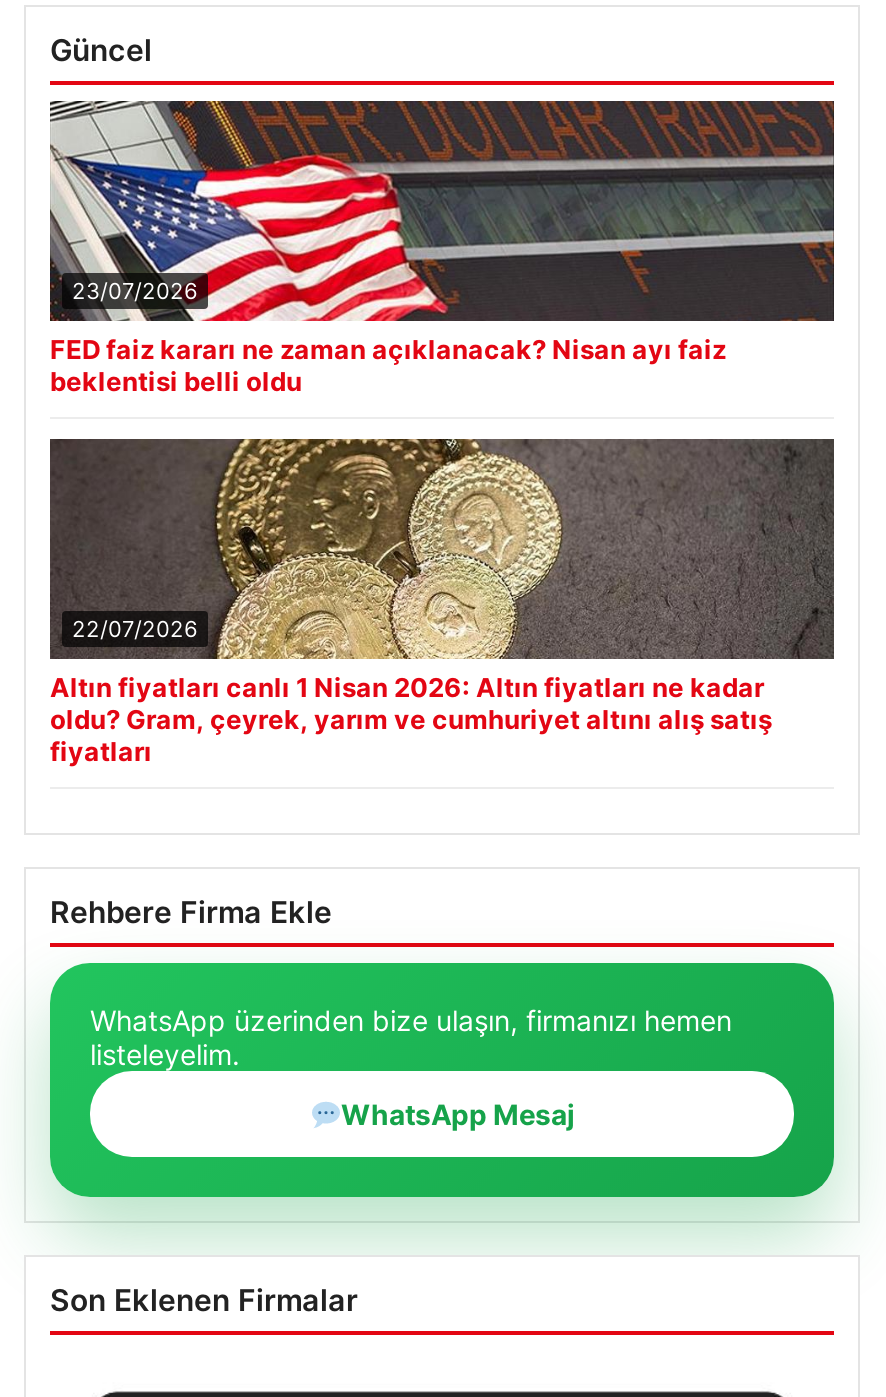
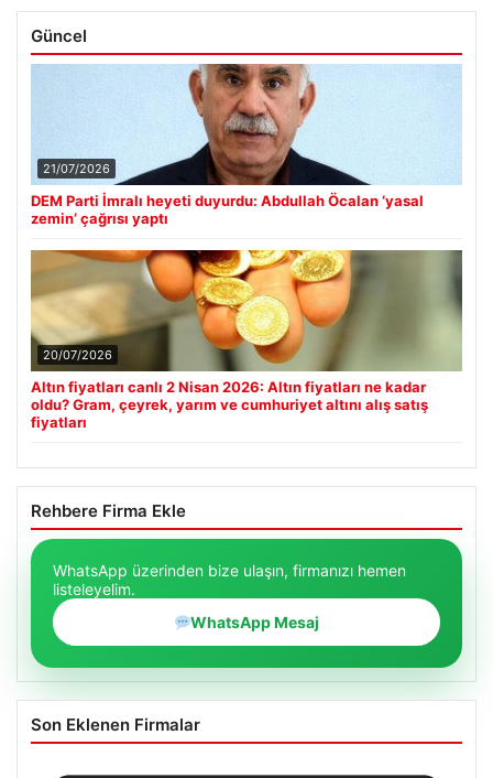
[48,99,836,323] [image] | 23/07/2026 -> [31,63,462,185] [image] | 21/07/2026
[50,334,726,398] FED faiz kararı ne zaman açıklanacak? Nisan ayı faiz | beklentisi belli oldu -> [31,192,424,227] DEM Parti İmralı heyeti duyurdu: Abdullah Öcalan ‘yasal | zemin’ çağrısı yaptı
[48,437,836,659] [image] | 22/07/2026 -> [30,249,462,370] [image] | 20/07/2026
[50,672,764,704] Altın fiyatları canlı 1 Nisan 2026: Altın fiyatları ne kadar -> [31,378,426,396] Altın fiyatları canlı 2 Nisan 2026: Altın fiyatları ne kadar

